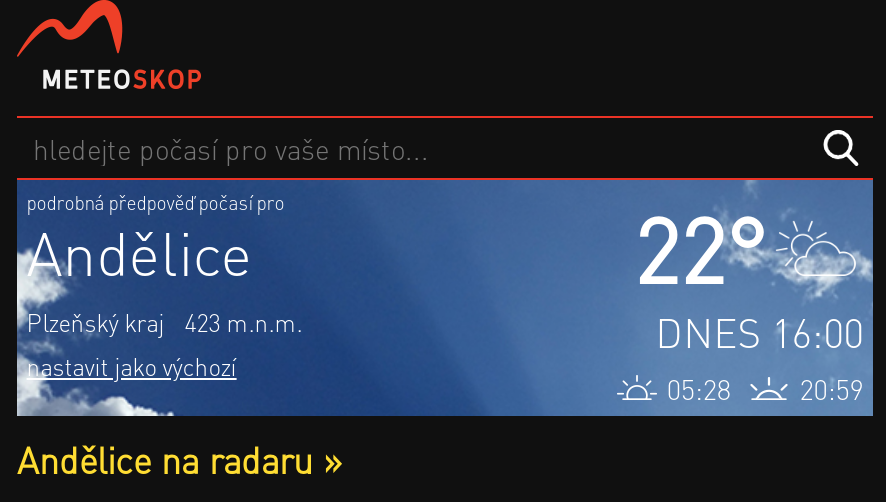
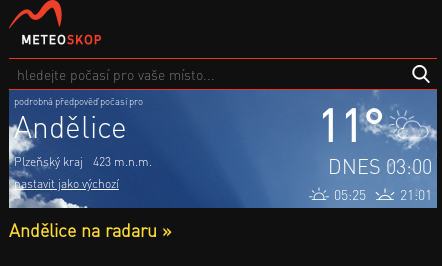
[633,190,767,306] 22° -> [317,95,384,153] 11°
[655,306,863,358] DNES 16:00 -> [328,153,432,179] DNES 03:00
[667,369,731,405] 05:28 -> [334,185,366,203] 05:25
[799,369,863,405] 20:59 -> [400,185,432,203] 21:01

